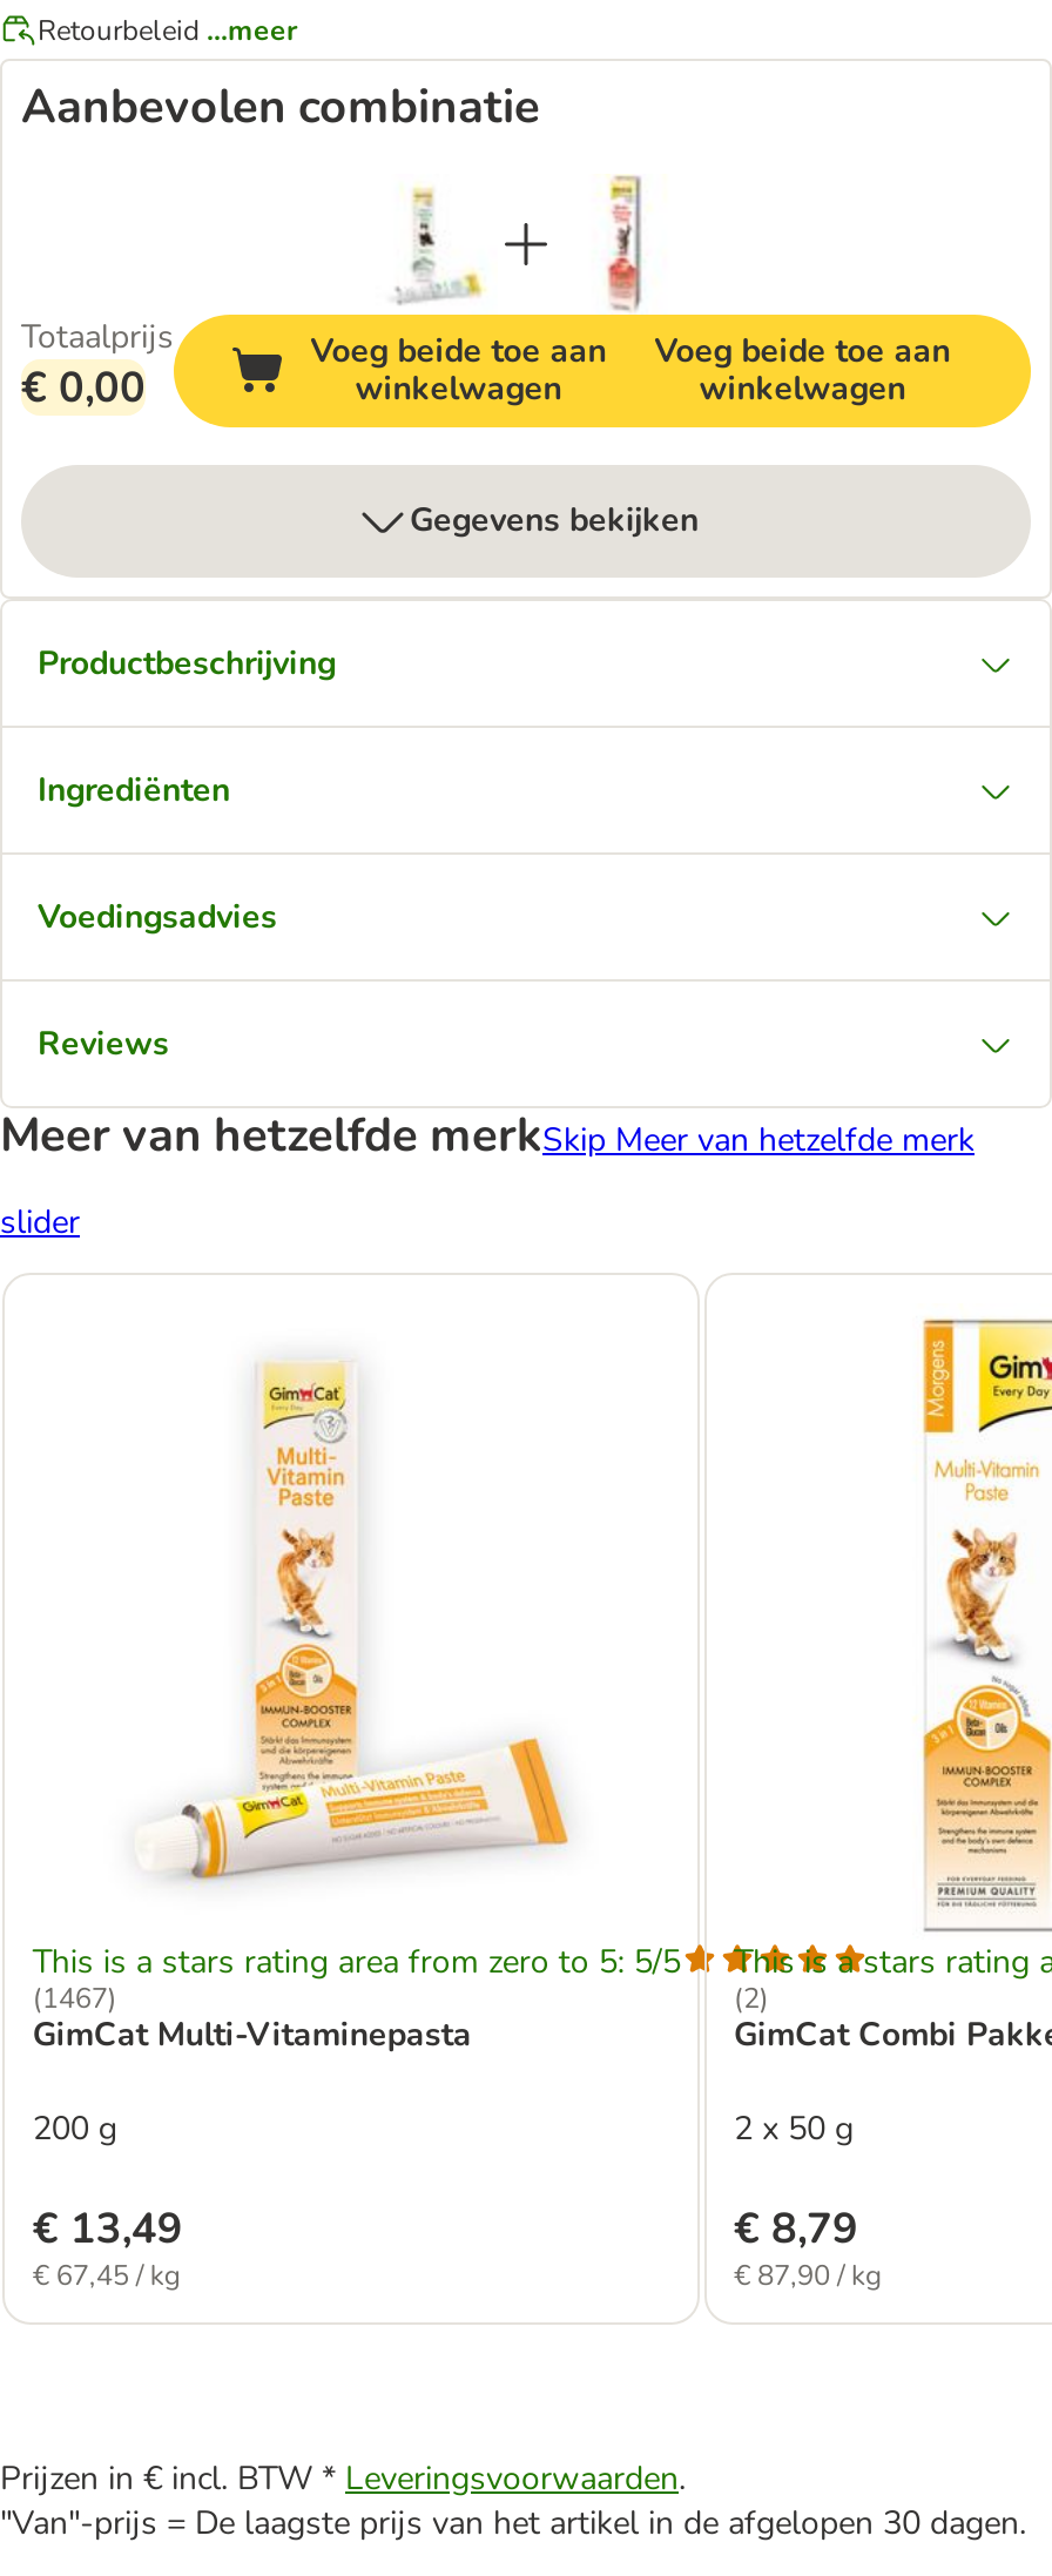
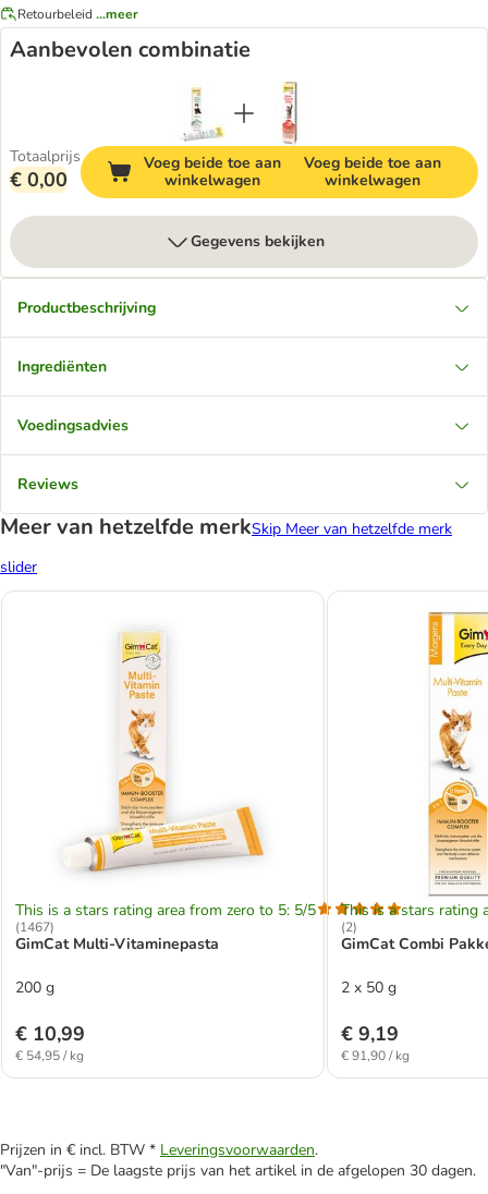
[33,2200,183,2256] € 13,49 -> [15,1021,85,1047] € 10,99
[734,2200,858,2256] € 8,79 -> [340,1021,398,1047] € 9,19
[33,2256,181,2294] € 67,45 / kg -> [15,1047,84,1064] € 54,95 / kg
[734,2256,882,2294] € 87,90 / kg -> [340,1047,409,1064] € 91,90 / kg

